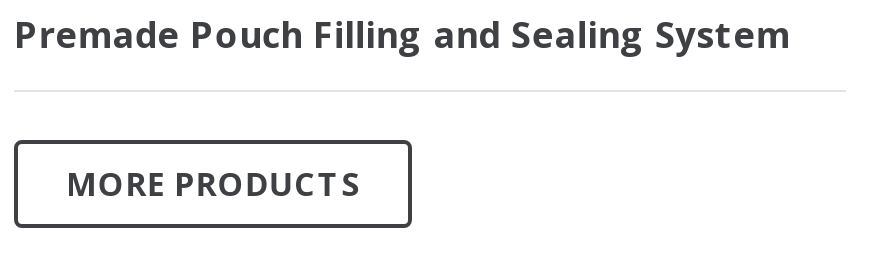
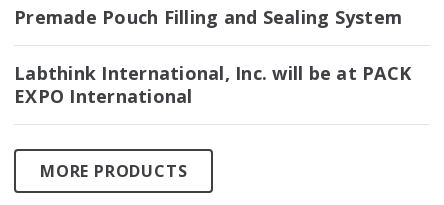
none -> [14,61,411,108] Labthink International, Inc. will be at PACK | EXPO International

